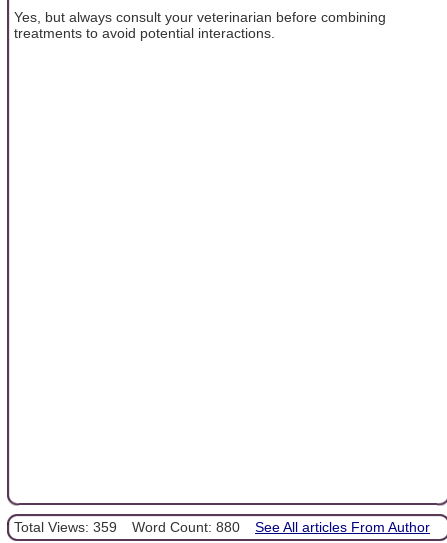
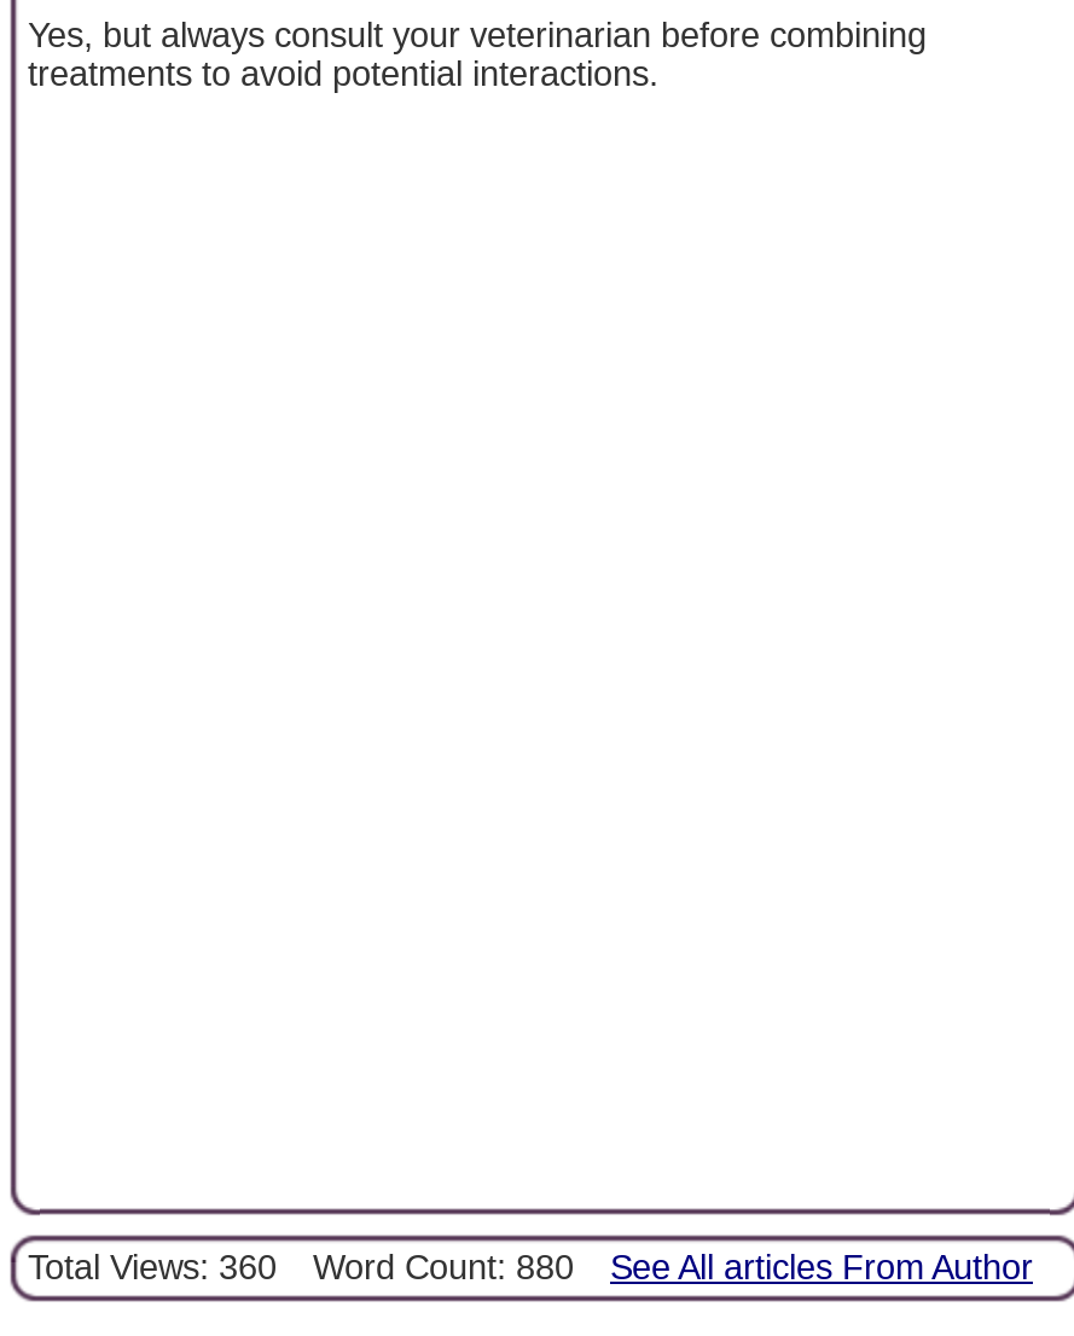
[14,518,430,534] Total Views: 359 Word Count: 880 See All articles From Author -> [28,1247,1033,1285] Total Views: 360 Word Count: 880 See All articles From Author

